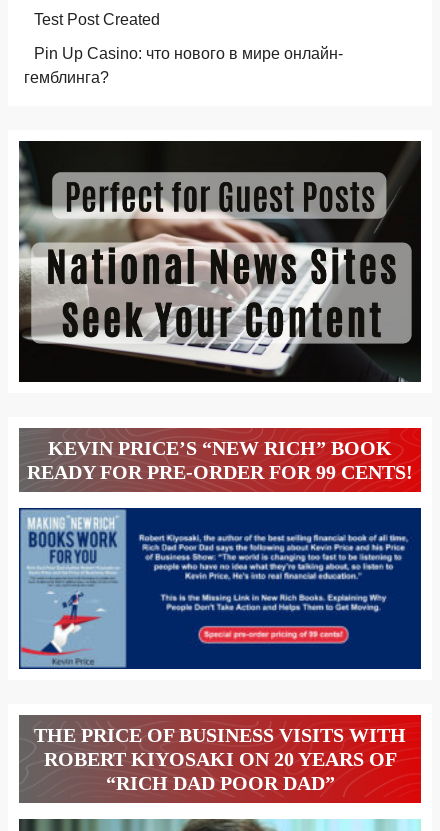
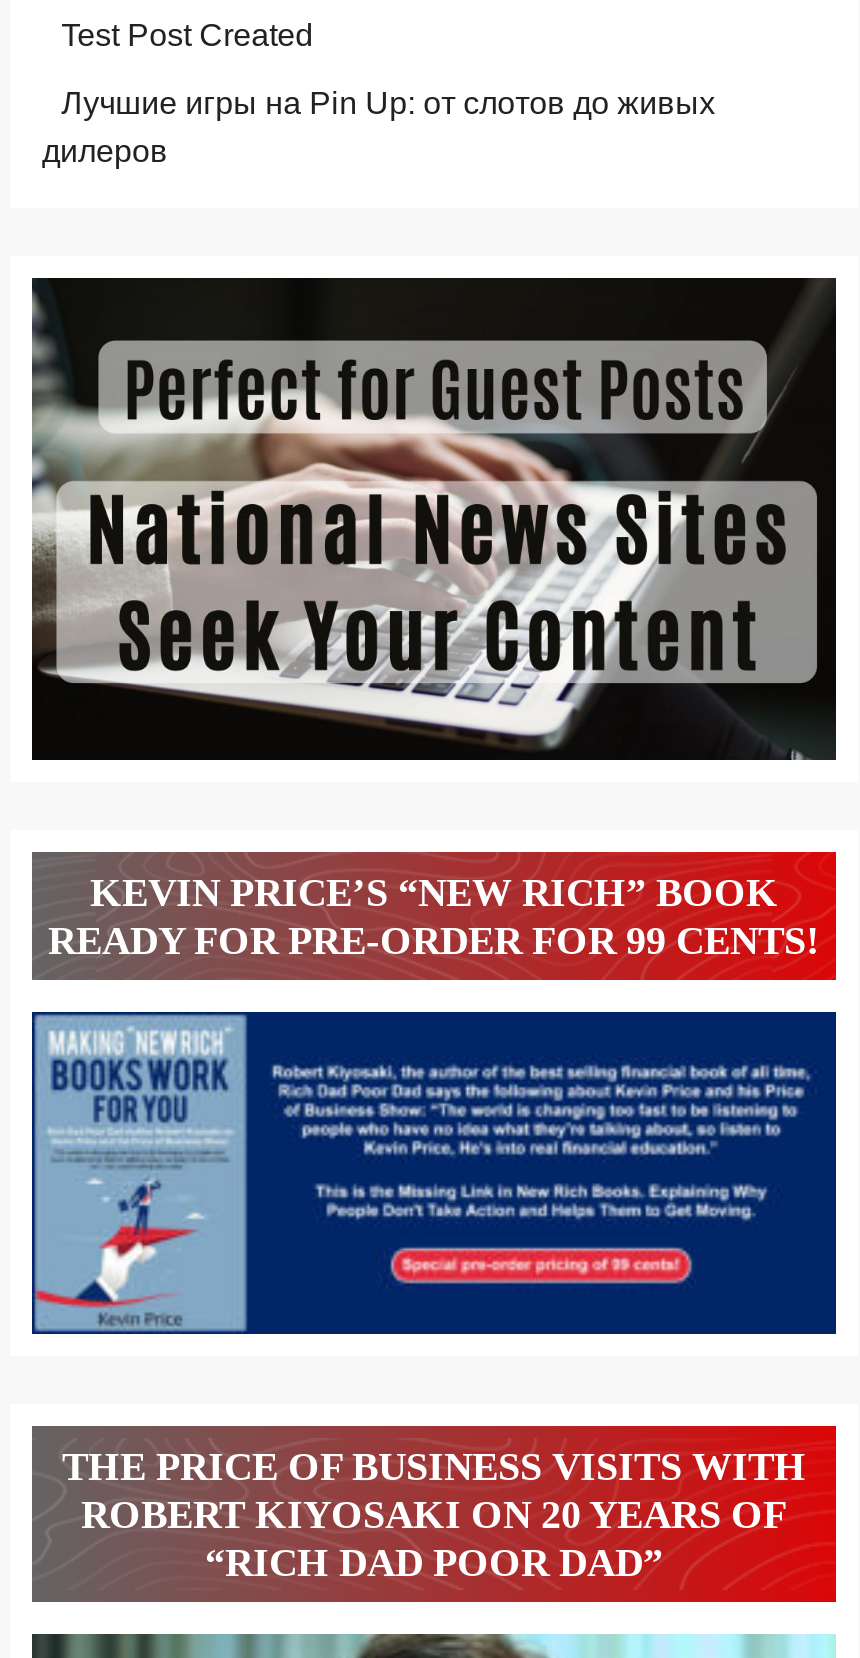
[24,45,343,86] Pin Up Casino: что нового в мире онлайн- | гемблинга? -> [42,86,715,168] Лучшие игры на Pin Up: от слотов до живых | дилеров

